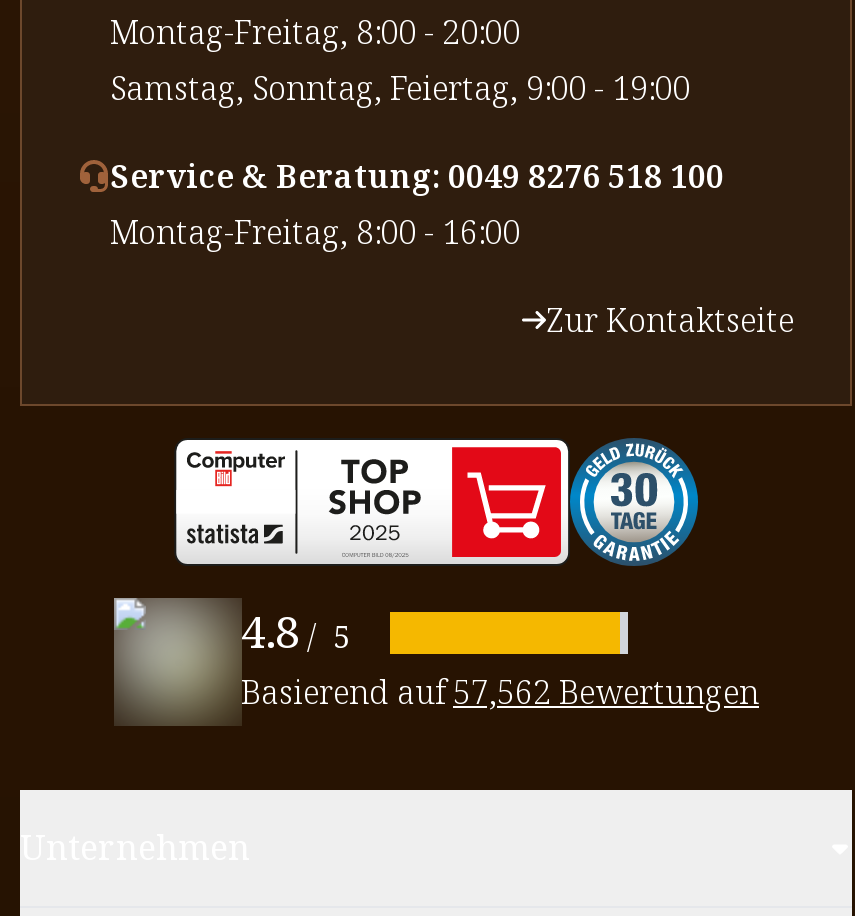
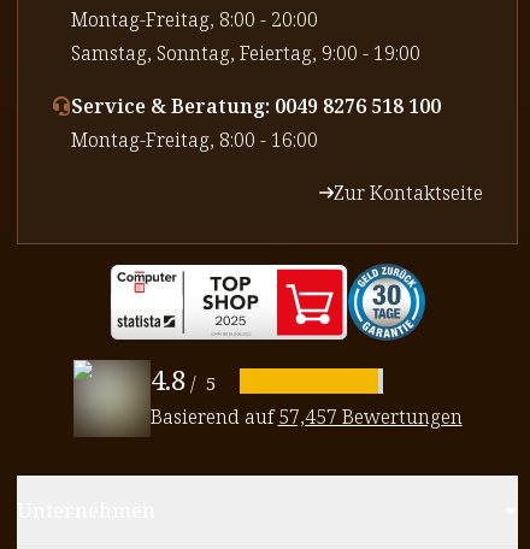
[241,670,759,714] Basierend auf57,562 Bewertungen -> [150,404,462,430] Basierend auf57,457 Bewertungen

